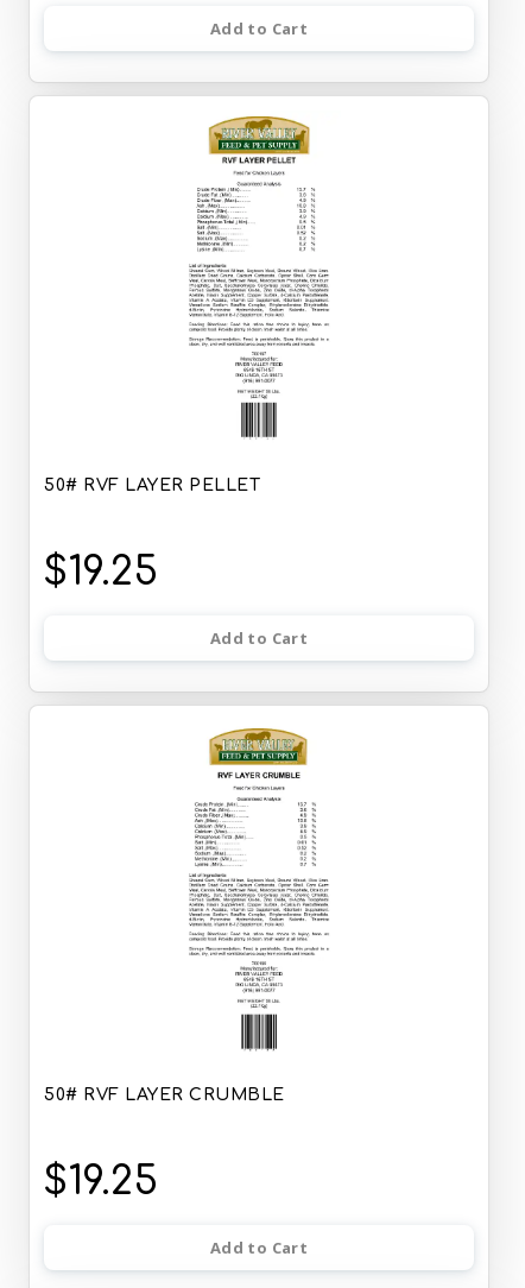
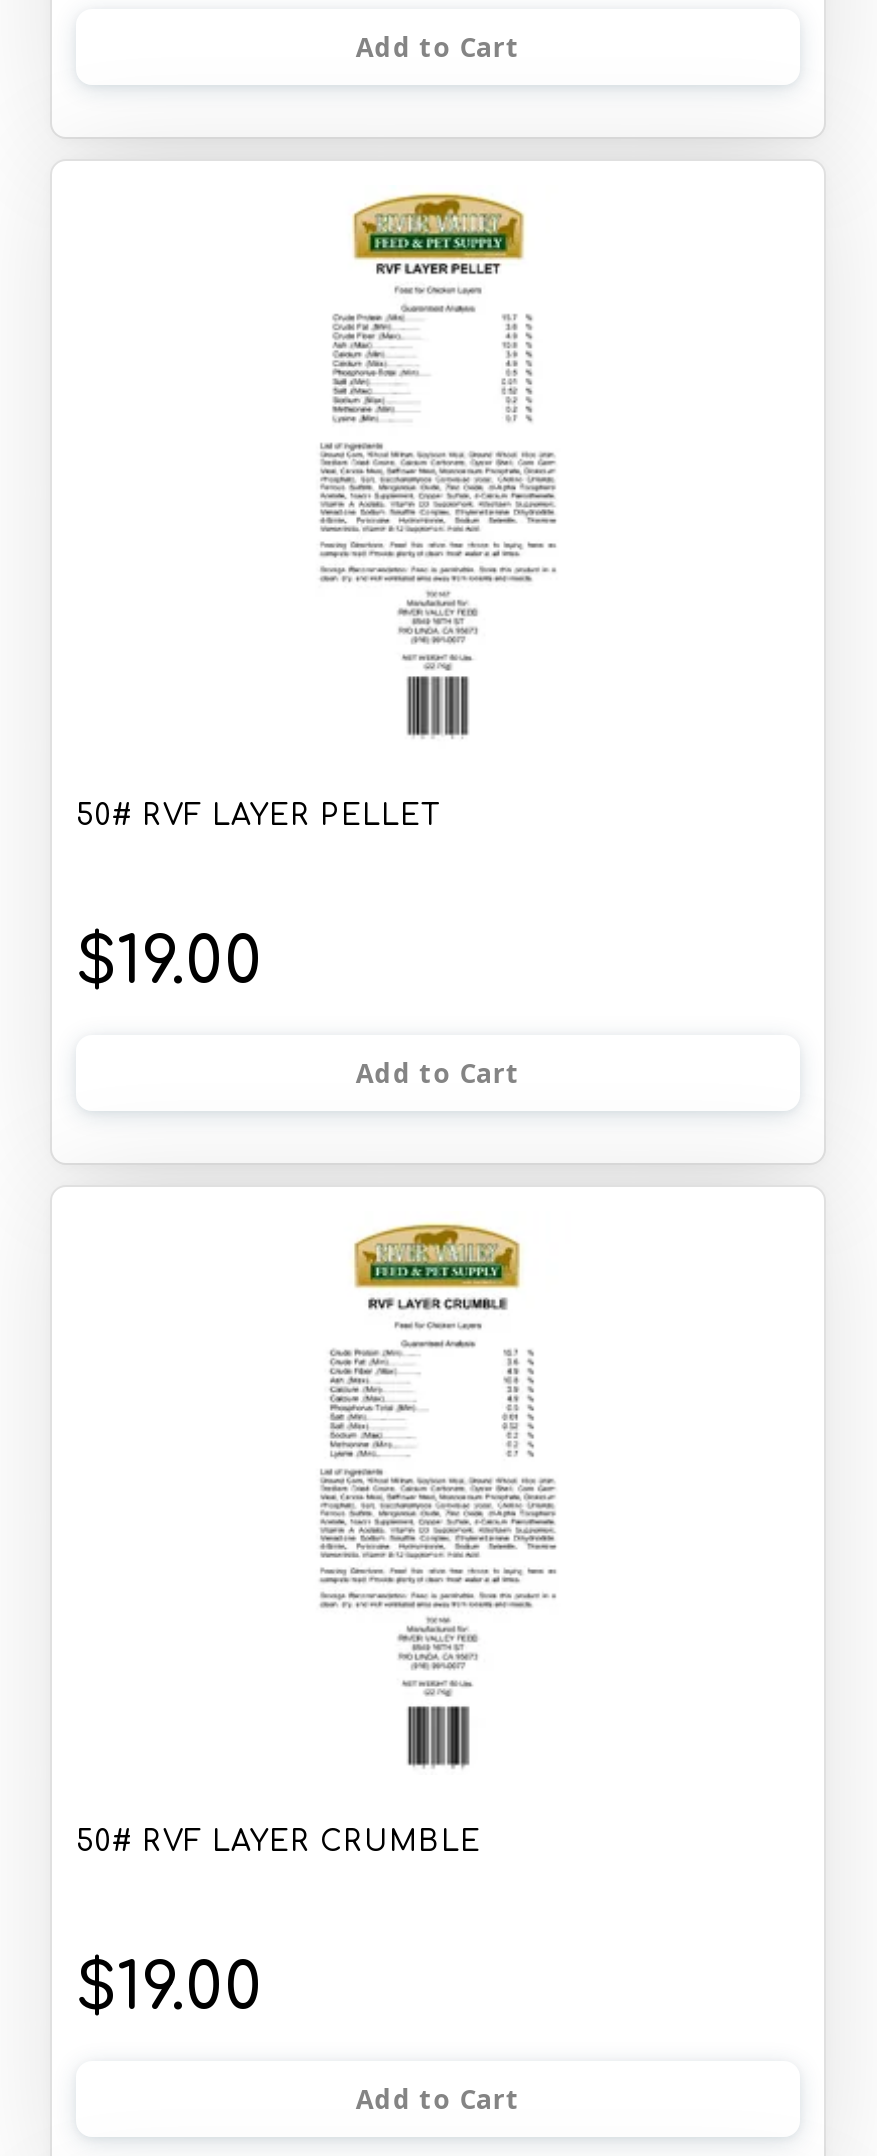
[44,552,158,593] $19.25 -> [76,927,264,997] $19.00
[44,1161,158,1203] $19.25 -> [76,1953,264,2023] $19.00

